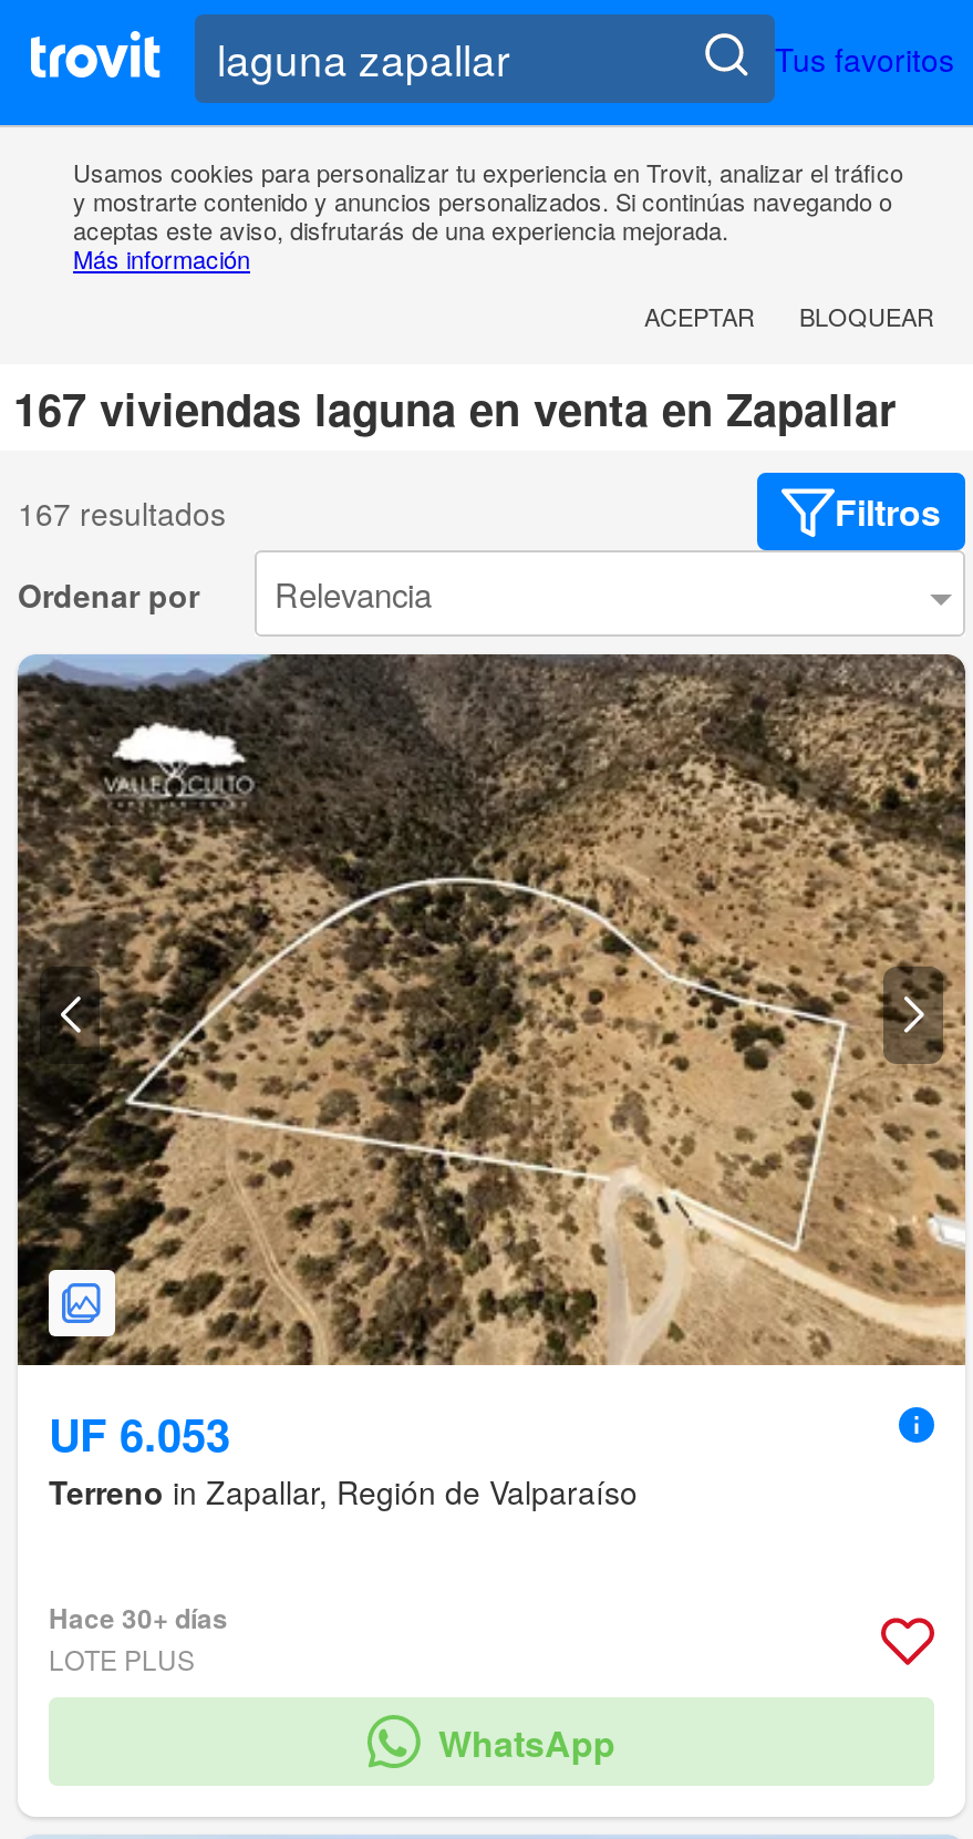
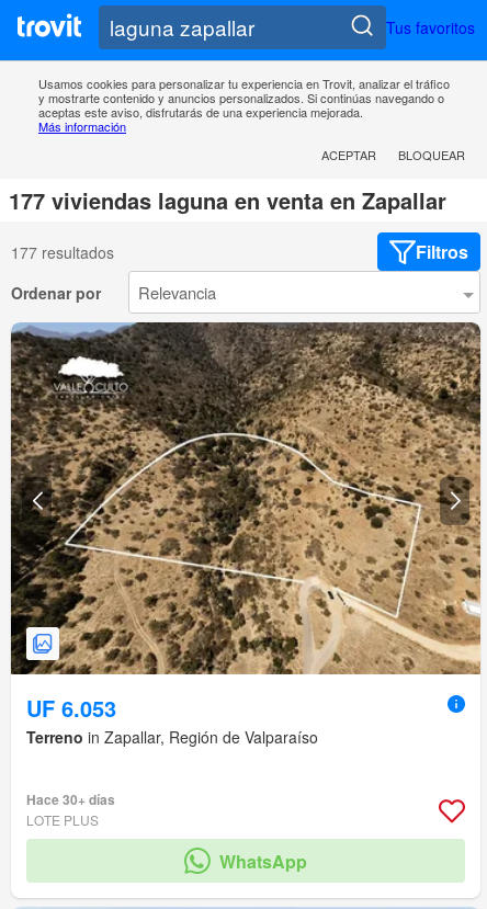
[13,376,897,440] 167 viviendas laguna en venta en Zapallar -> [9,185,446,216] 177 viviendas laguna en venta en Zapallar
[18,490,226,535] 167 resultados -> [11,241,114,263] 177 resultados

